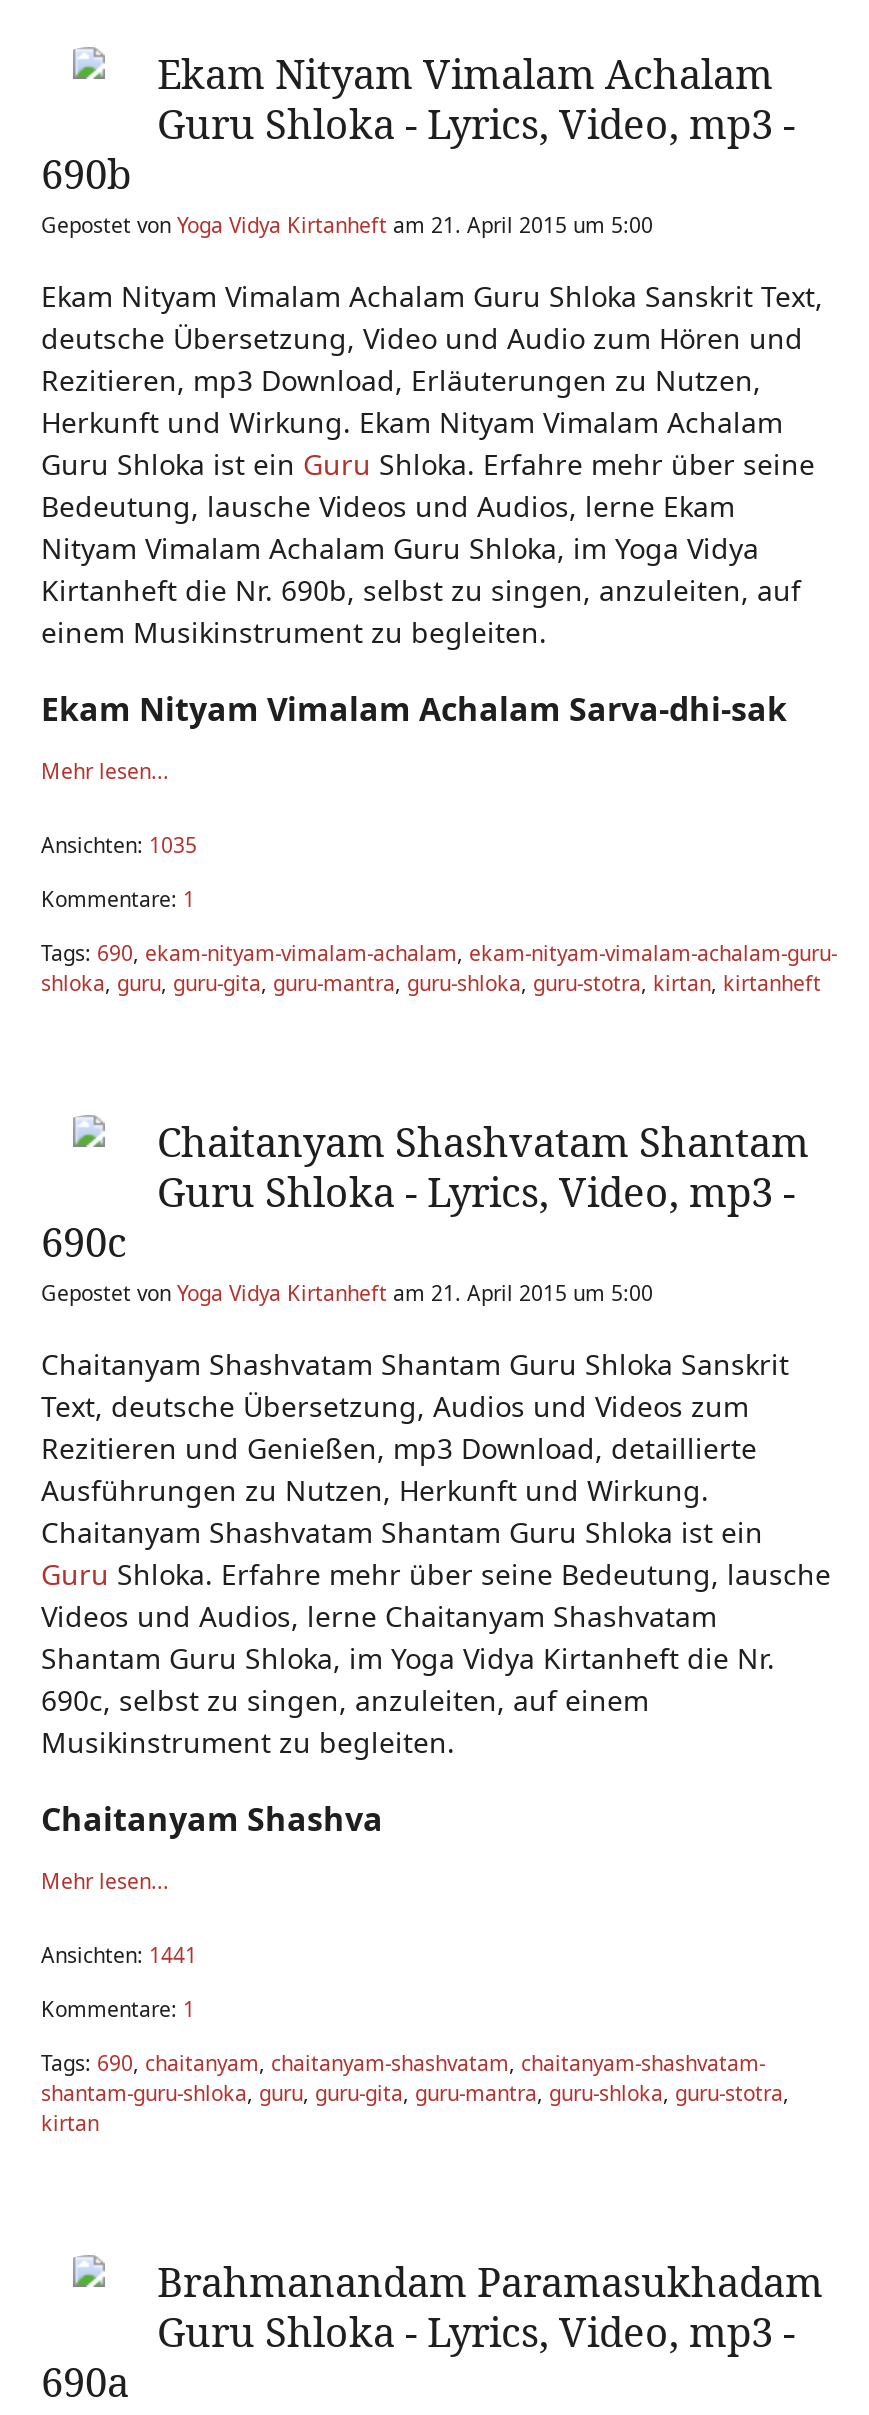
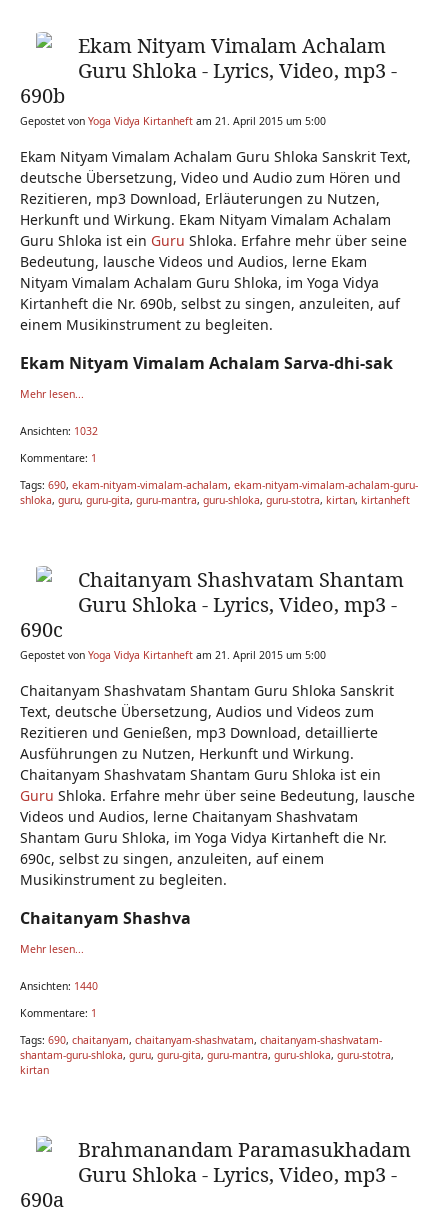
[41,830,197,858] Ansichten: 1035 -> [20,424,98,438] Ansichten: 1032
[41,1940,197,1968] Ansichten: 1441 -> [20,979,98,993] Ansichten: 1440

